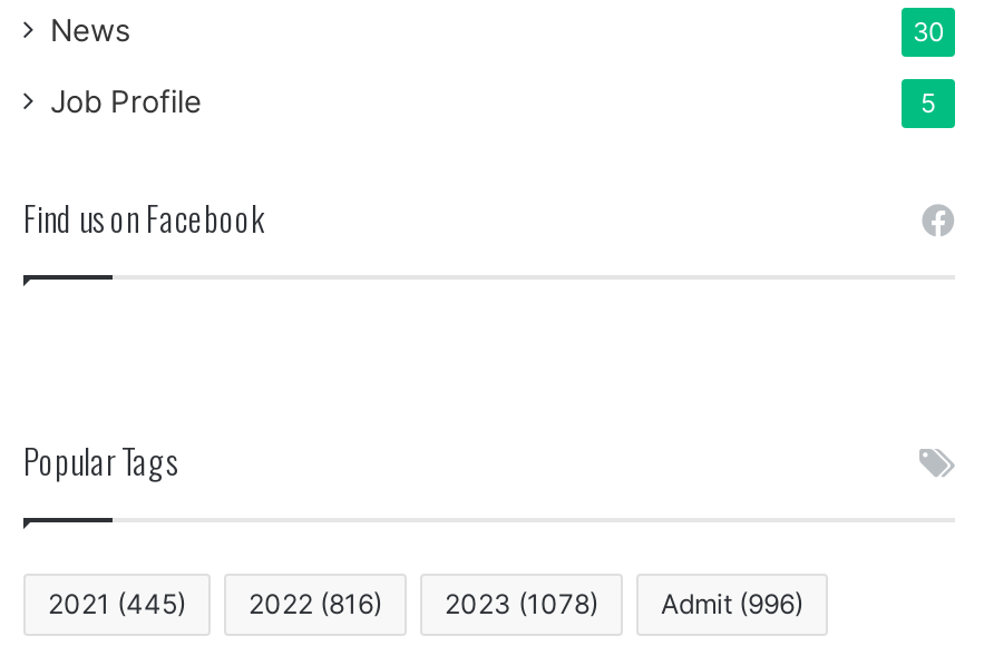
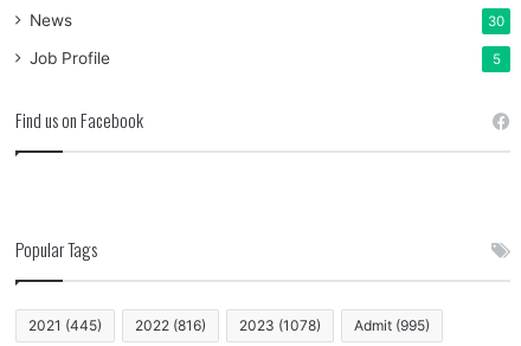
[48,586,803,620] 2021 (445) 2022 (816) 2023 (1078) Admit (996) -> [28,316,430,334] 2021 (445) 2022 (816) 2023 (1078) Admit (995)

